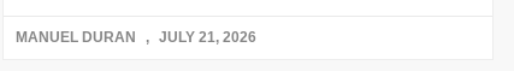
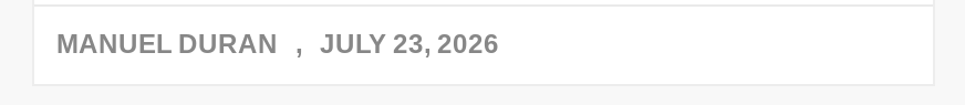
[16,29,256,46] MANUEL DURAN JULY 21, 2026 -> [56,30,499,61] MANUEL DURAN JULY 23, 2026

